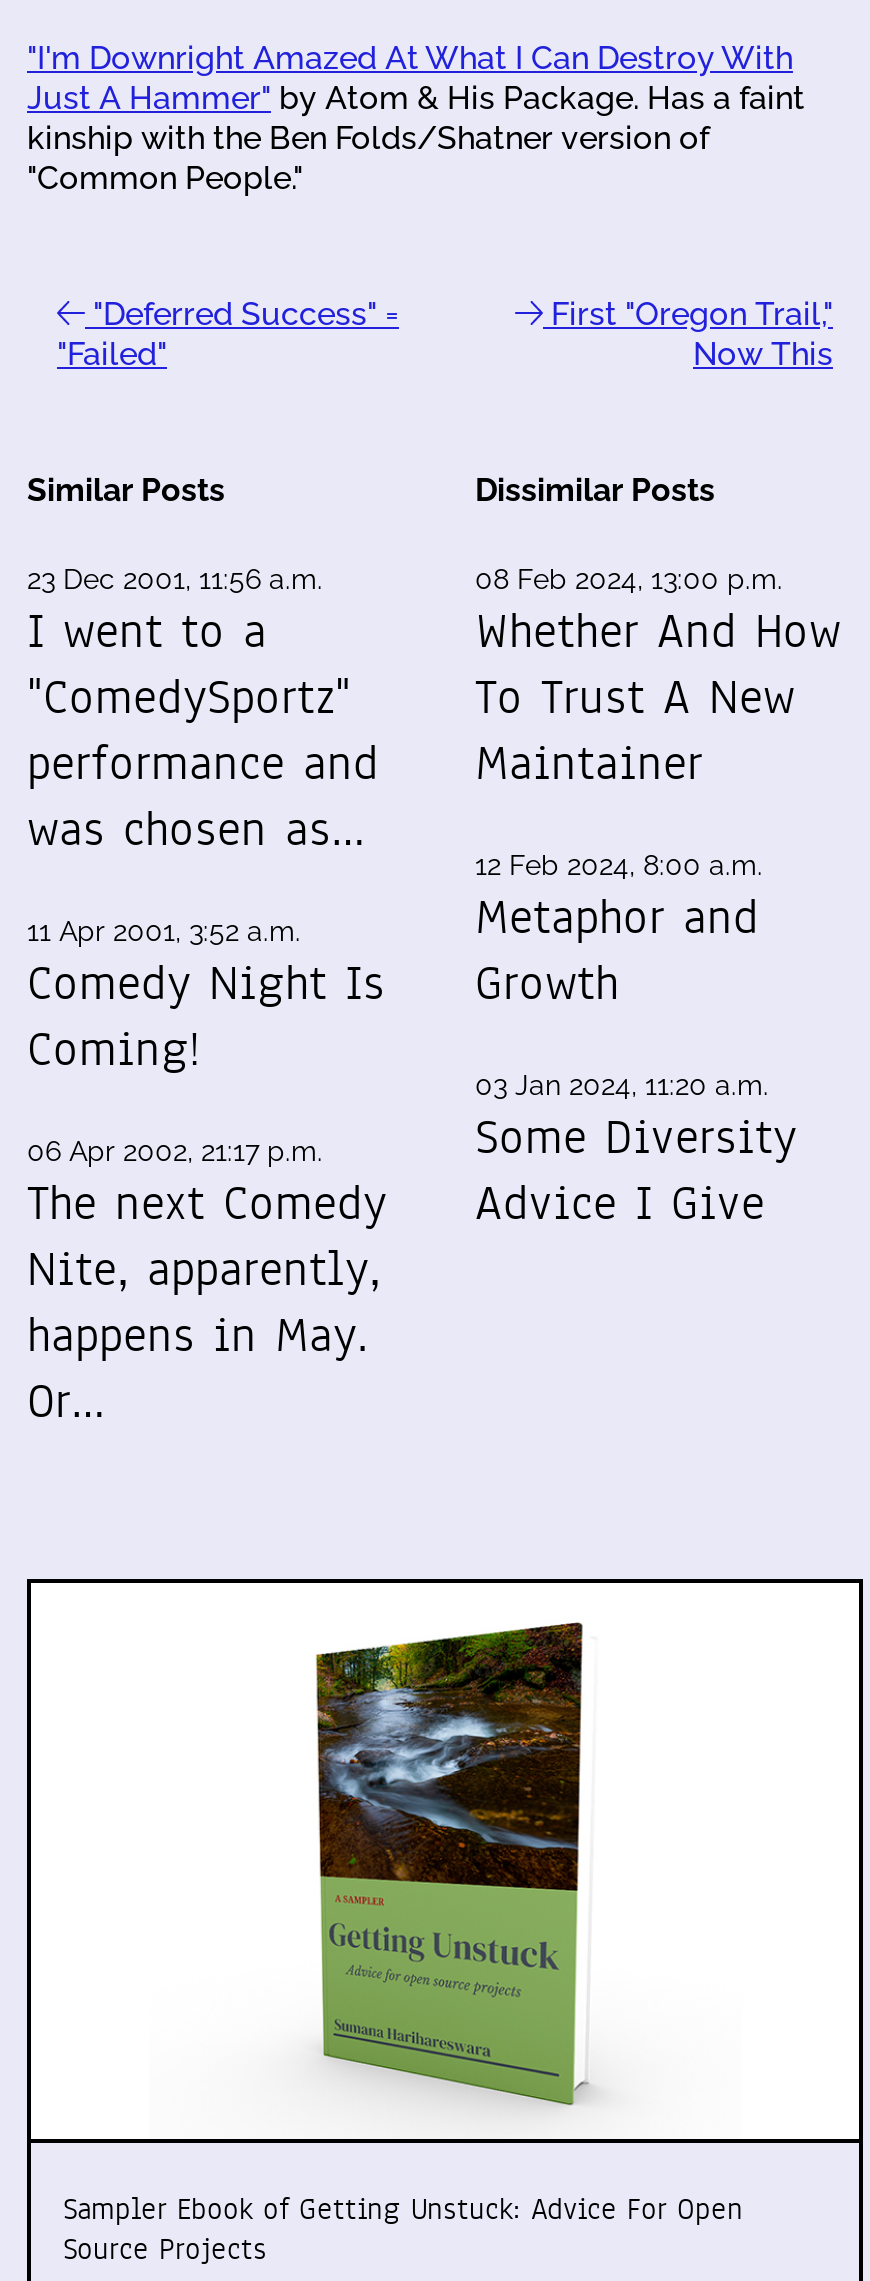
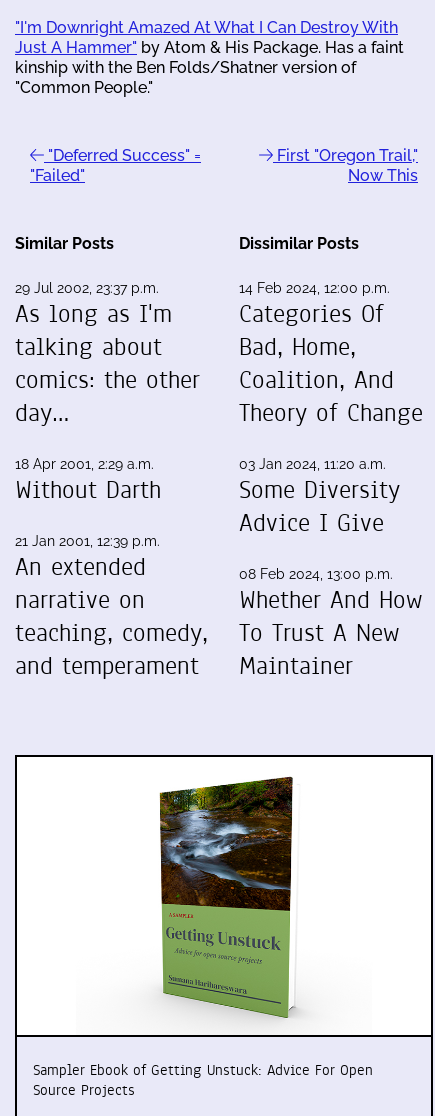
none -> [239,280,423,430] 14 Feb 2024, 12:00 p.m. | Categories Of | Bad, Home, | Coalition, And | Theory of Change
[27,562,379,862] 23 Dec 2001, 11:56 a.m. | I went to a | "ComedySportz" | performance and | was chosen as… -> [15,280,200,430] 29 Jul 2002, 23:37 p.m. | As long as I'm | talking about | comics: the other | day…
moved [475,562,841,796] -> [239,566,422,683]: 08 Feb 2024, 13:00 p.m. | Whether And How | To Trust A New | Maintainer
[475,848,763,1016] 12 Feb 2024, 8:00 a.m. | Metaphor and | Growth -> none
[27,914,385,1082] 11 Apr 2001, 3:52 a.m. | Comedy Night Is | Coming! -> [15,456,161,507] 18 Apr 2001, 2:29 a.m. | Without Darth
moved [475,1068,797,1236] -> [239,456,400,540]: 03 Jan 2024, 11:20 a.m. | Some Diversity | Advice I Give
[27,1134,387,1434] 06 Apr 2002, 21:17 p.m. | The next Comedy | Nite, apparently, | happens in May. | Or… -> [15,533,208,683] 21 Jan 2001, 12:39 p.m. | An extended | narrative on | teaching, comedy, | and temperament

